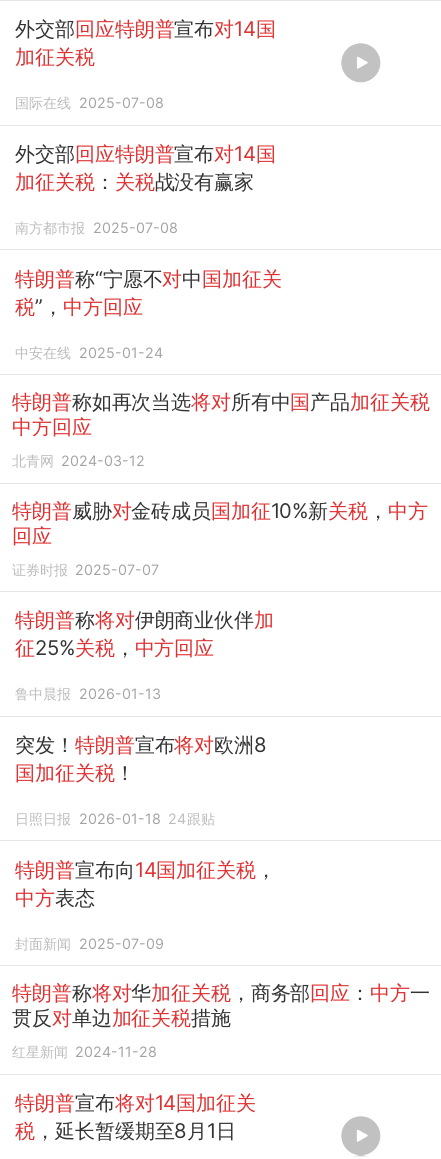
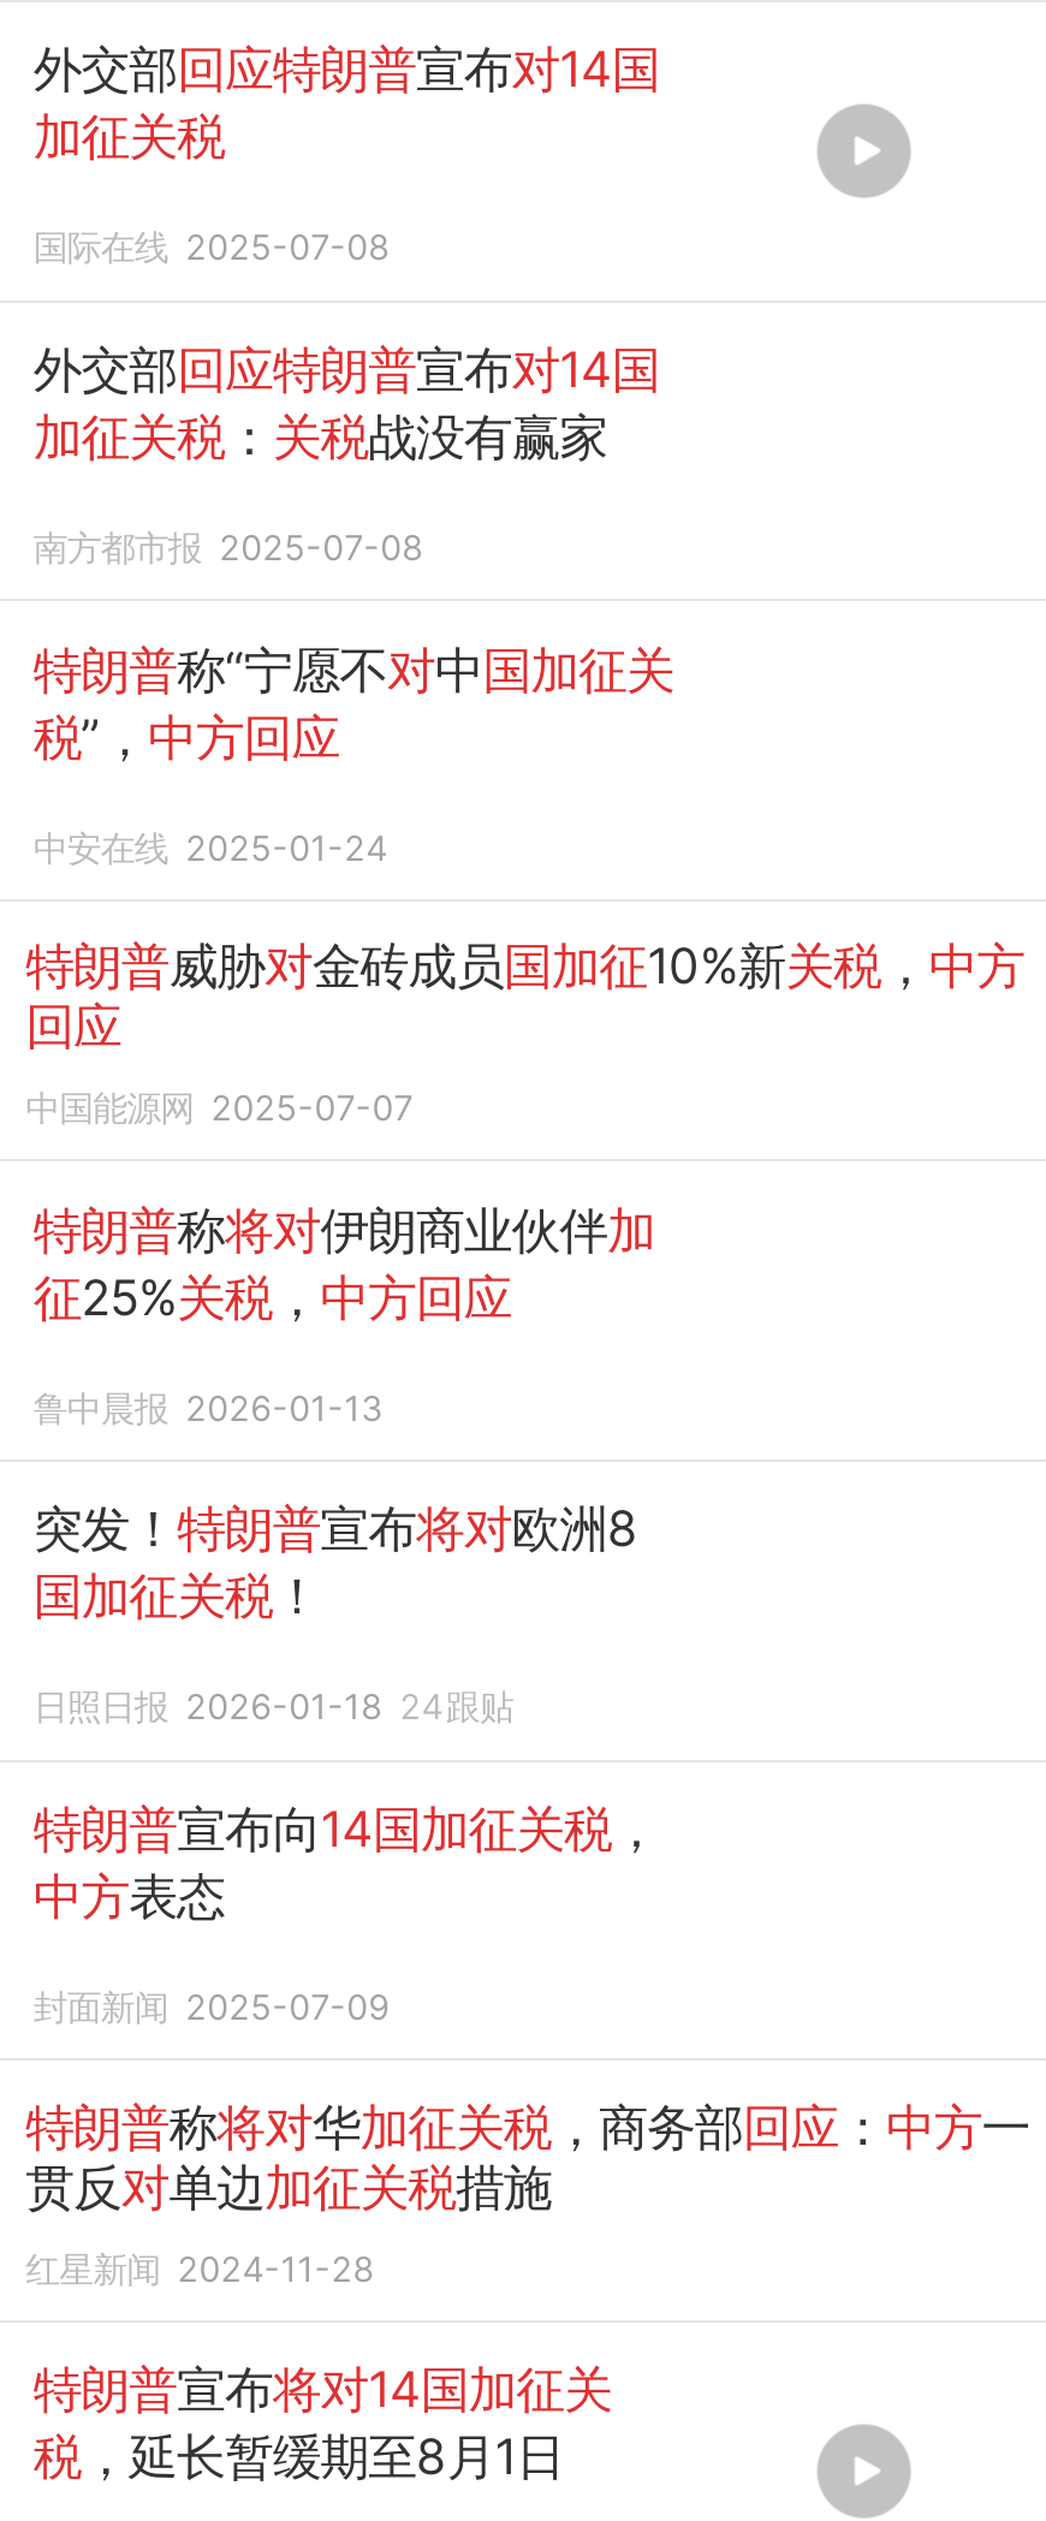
[12,389,430,469] 特朗普称如再次当选将对所有中国产品加征关税 | 中方回应 | 北青网 2024-03-12 -> none
[12,561,159,578] 证券时报 2025-07-07 -> [25,1087,413,1128] 中国能源网 2025-07-07

